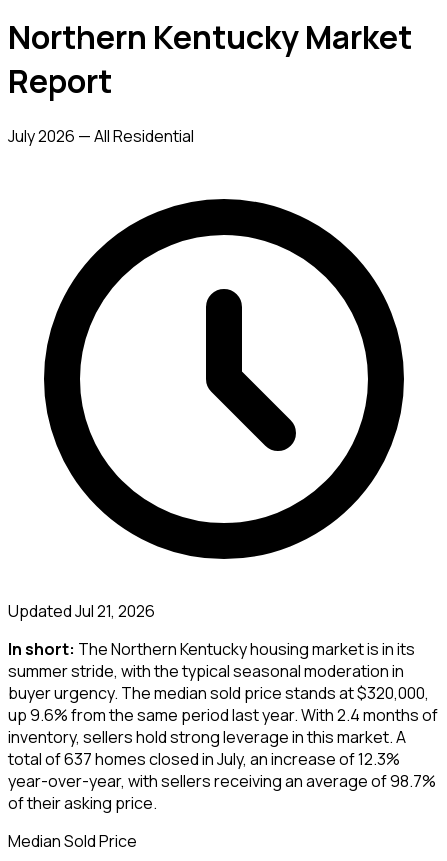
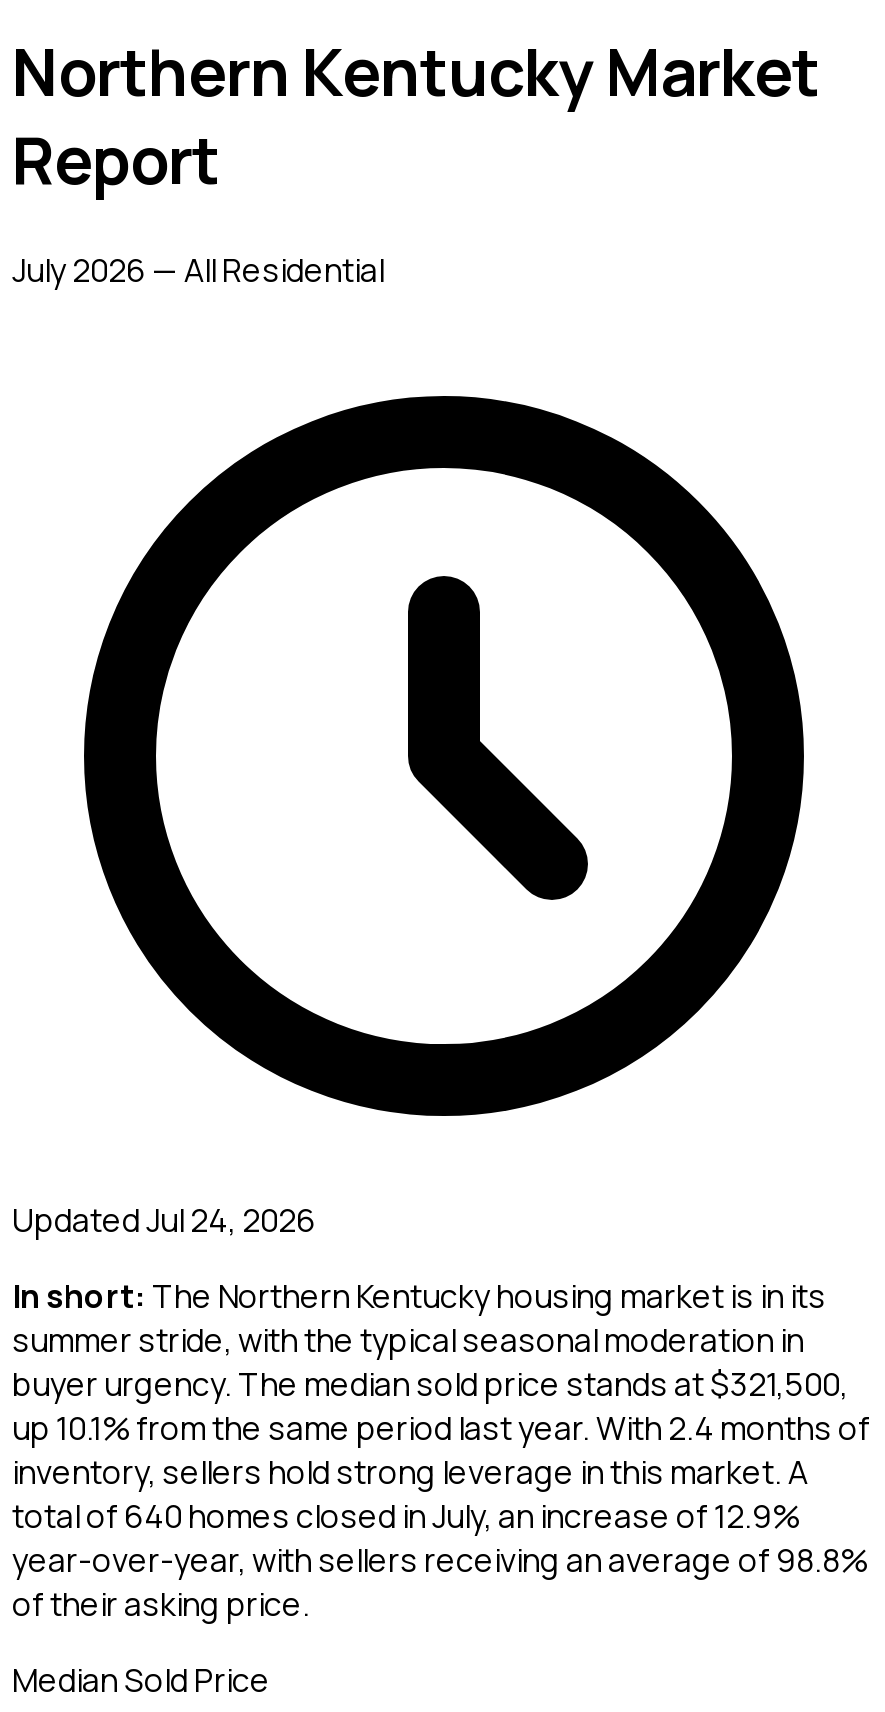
[8,599,155,621] Updated Jul 21, 2026 -> [12,1197,316,1241] Updated Jul 24, 2026
[8,681,429,703] buyer urgency. The median sold price stands at $320,000, -> [12,1361,848,1405] buyer urgency. The median sold price stands at $321,500,
[8,703,438,725] up 9.6% from the same period last year. With 2.4 months of -> [12,1405,870,1449] up 10.1% from the same period last year. With 2.4 months of
[8,747,400,769] total of 637 homes closed in July, an increase of 12.3% -> [12,1493,800,1537] total of 640 homes closed in July, an increase of 12.9%
[8,769,436,791] year-over-year, with sellers receiving an average of 98.7% -> [12,1537,868,1581] year-over-year, with sellers receiving an average of 98.8%

